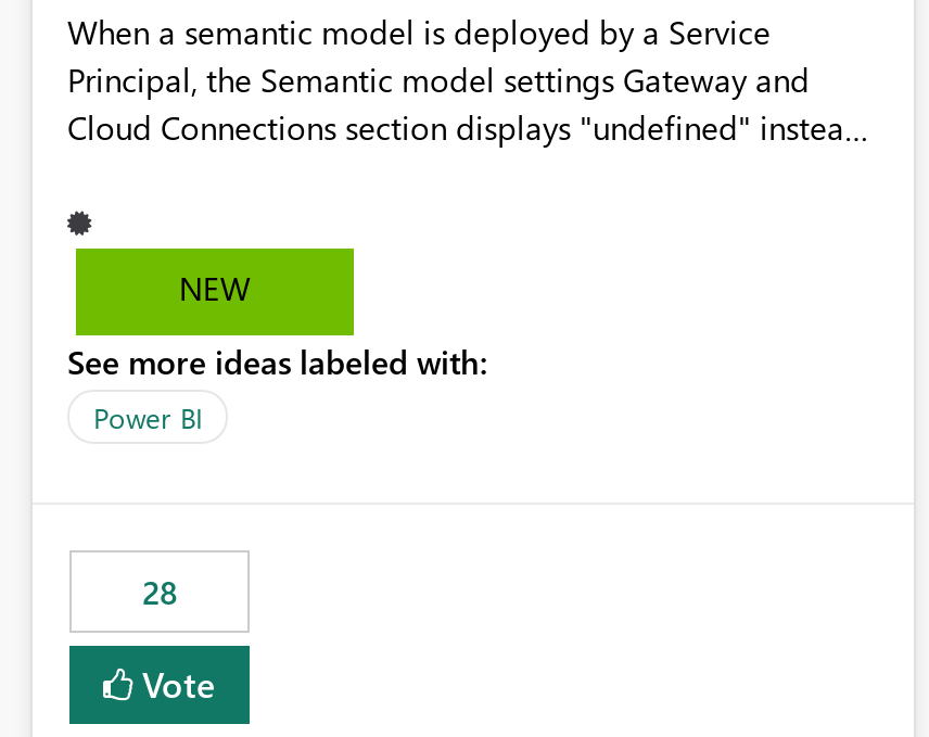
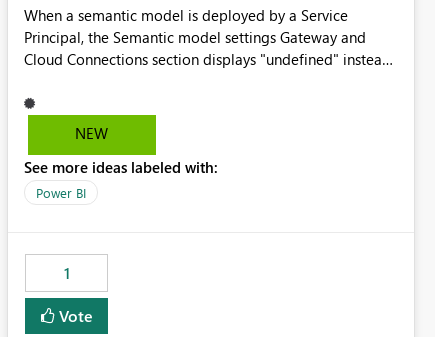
[142,571,177,614] 28 -> [63,263,69,283] 1

